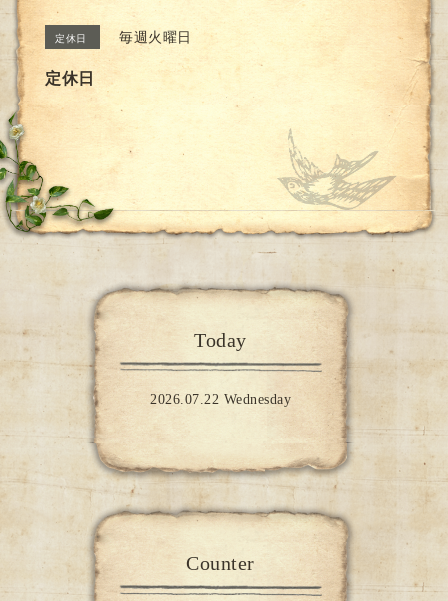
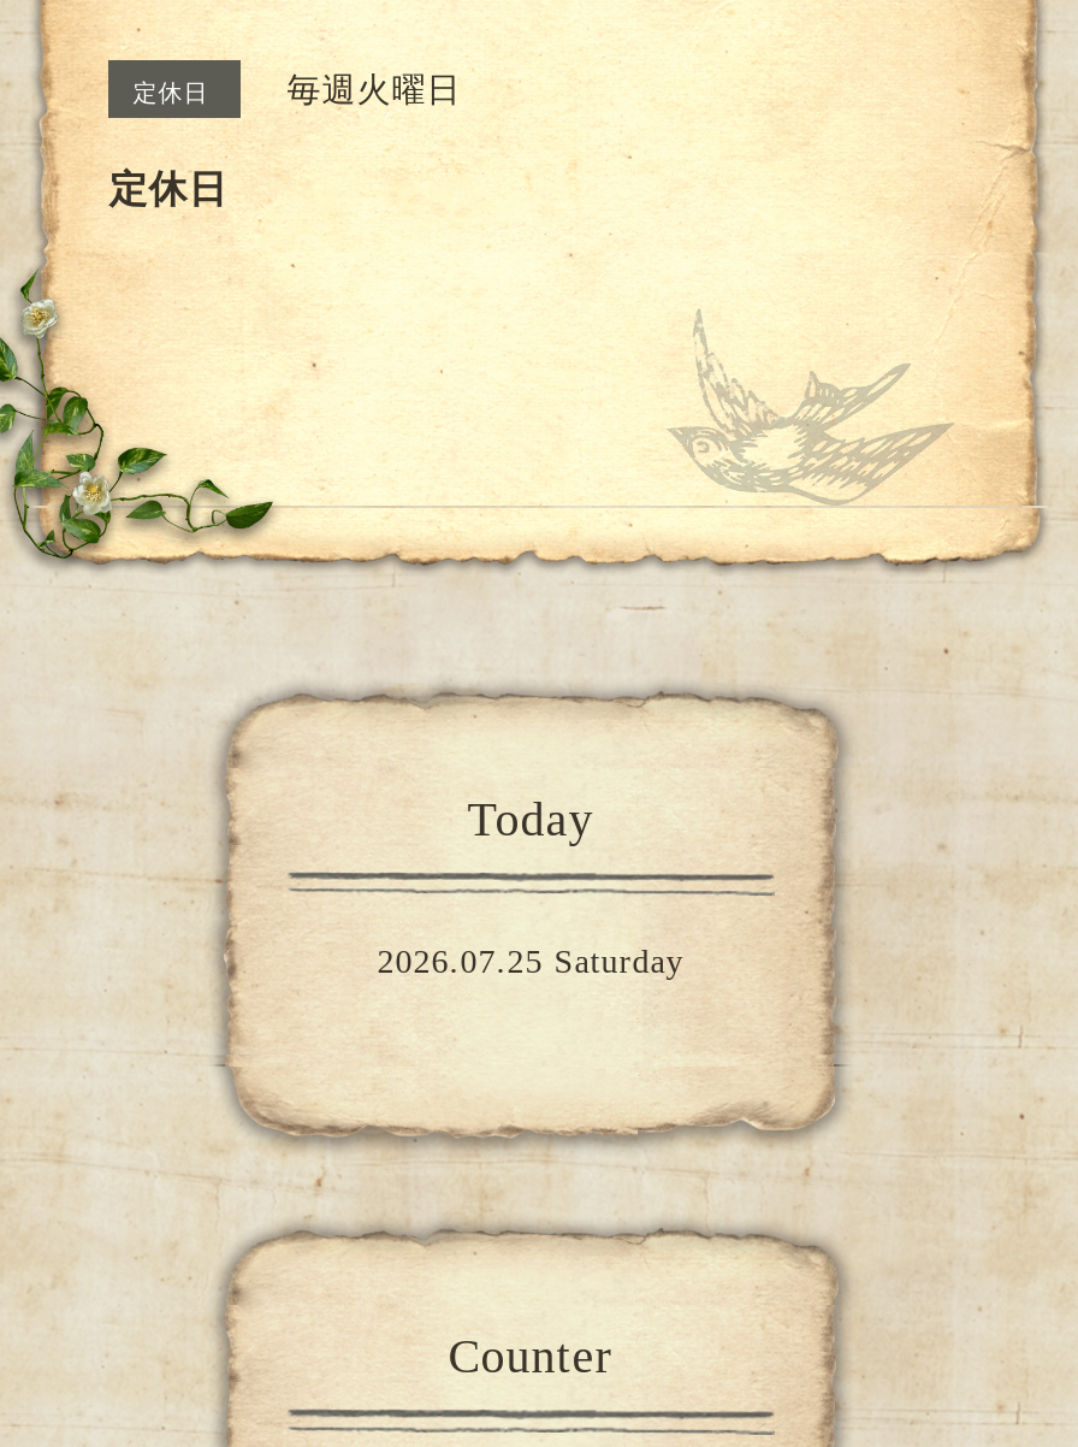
[150,392,291,407] 2026.07.22 Wednesday -> [377,944,684,980] 2026.07.25 Saturday

